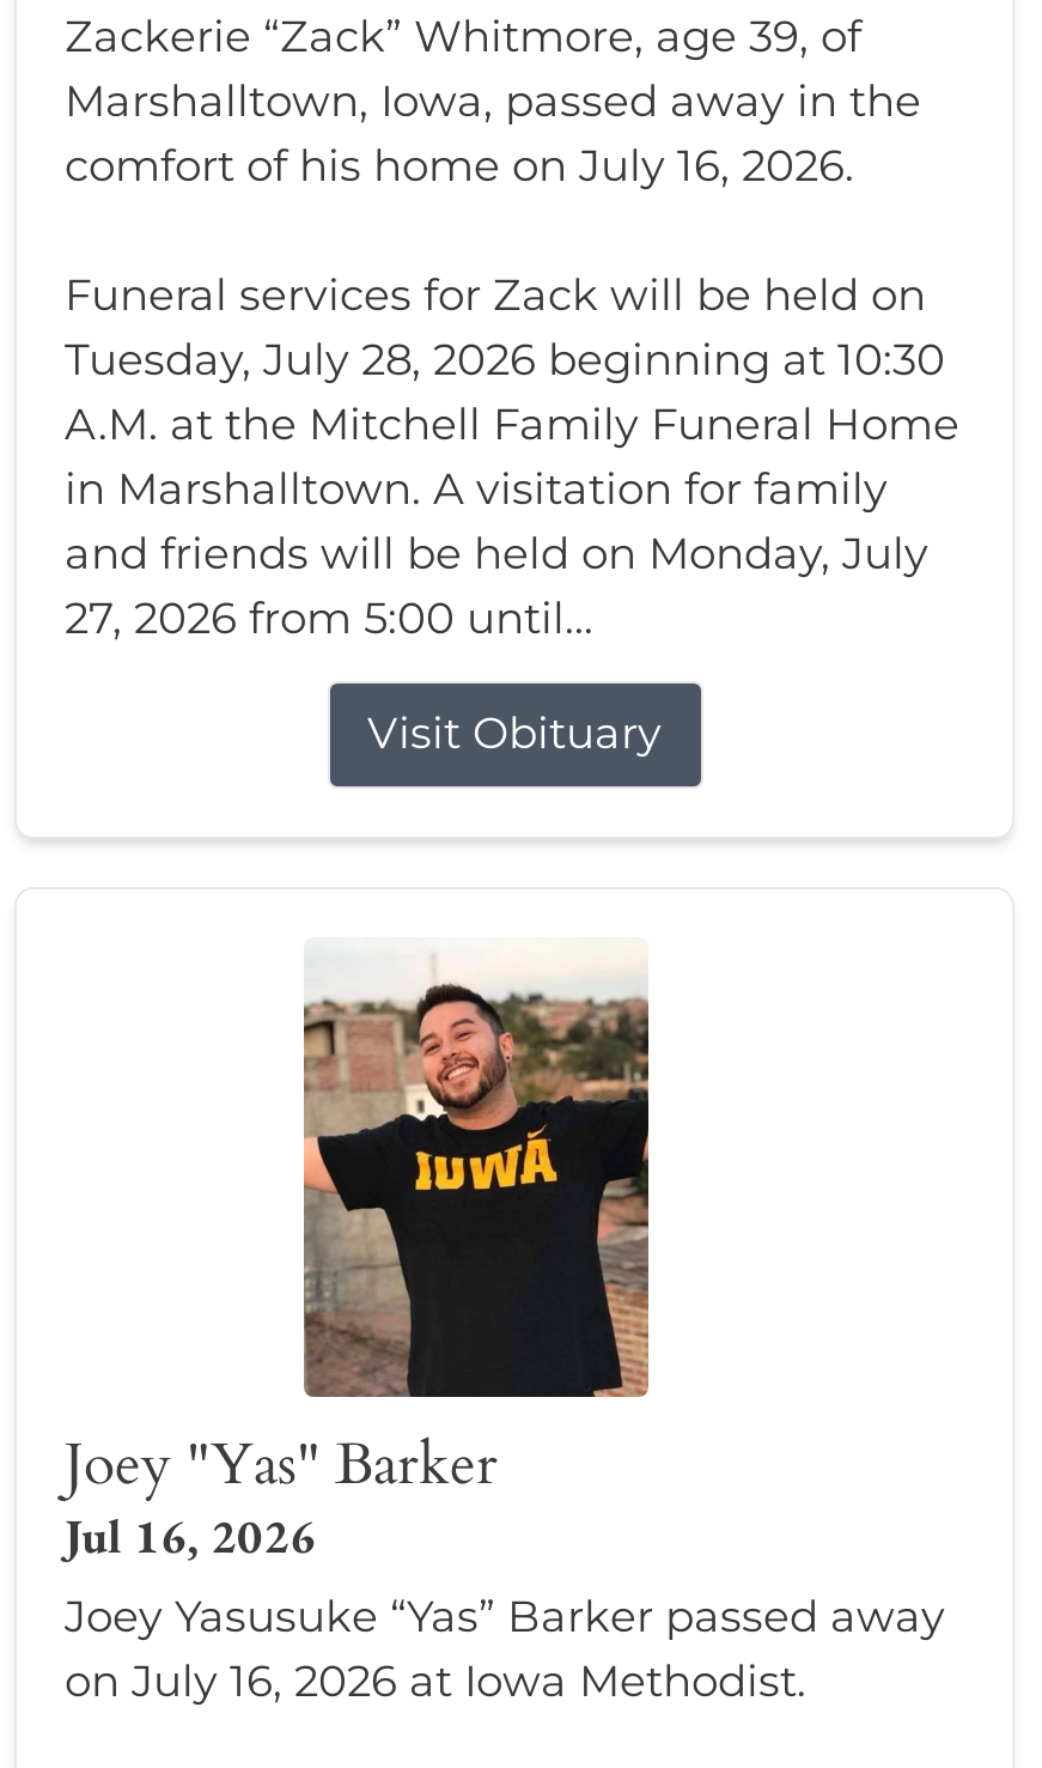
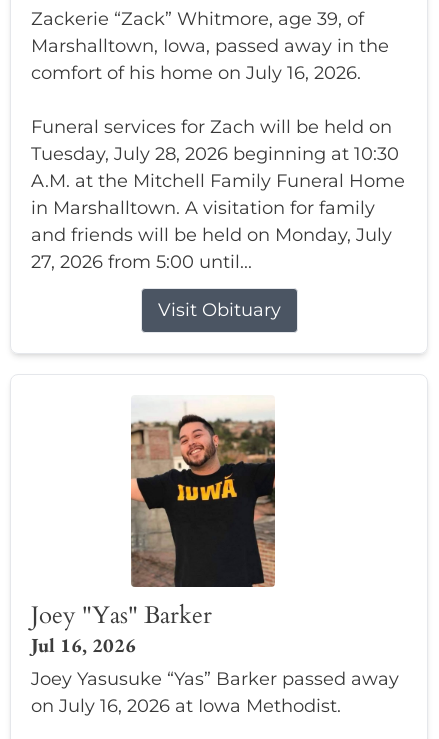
[65,269,926,322] Funeral services for Zack will be held on -> [31,116,392,138] Funeral services for Zach will be held on

